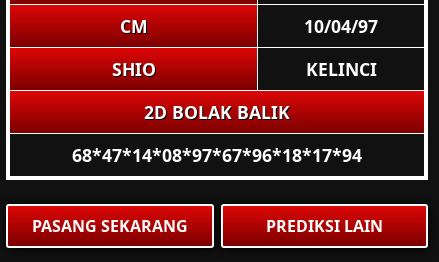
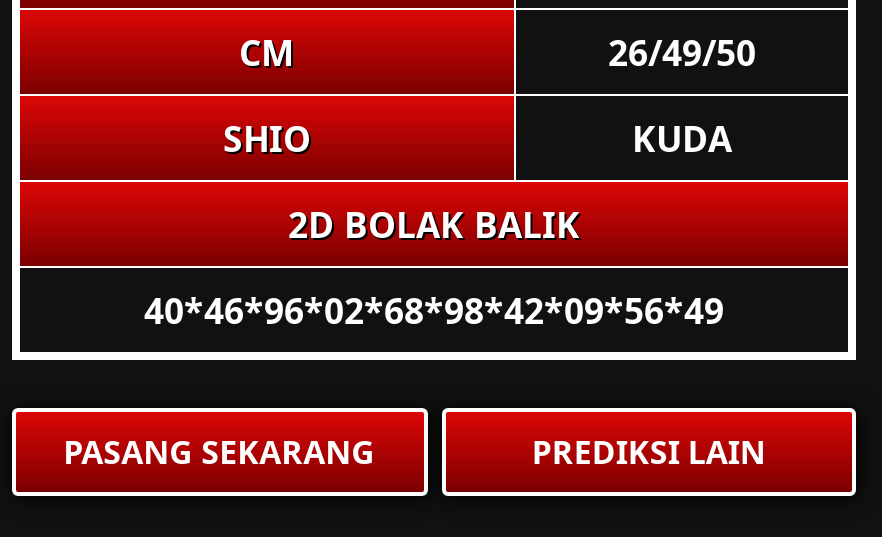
[304,14,378,38] 10/04/97 -> [608,28,756,76] 26/49/50
[305,57,376,81] KELINCI -> [632,114,732,162] KUDA
[72,143,362,167] 68*47*14*08*97*67*96*18*17*94 -> [144,286,724,334] 40*46*96*02*68*98*42*09*56*49

